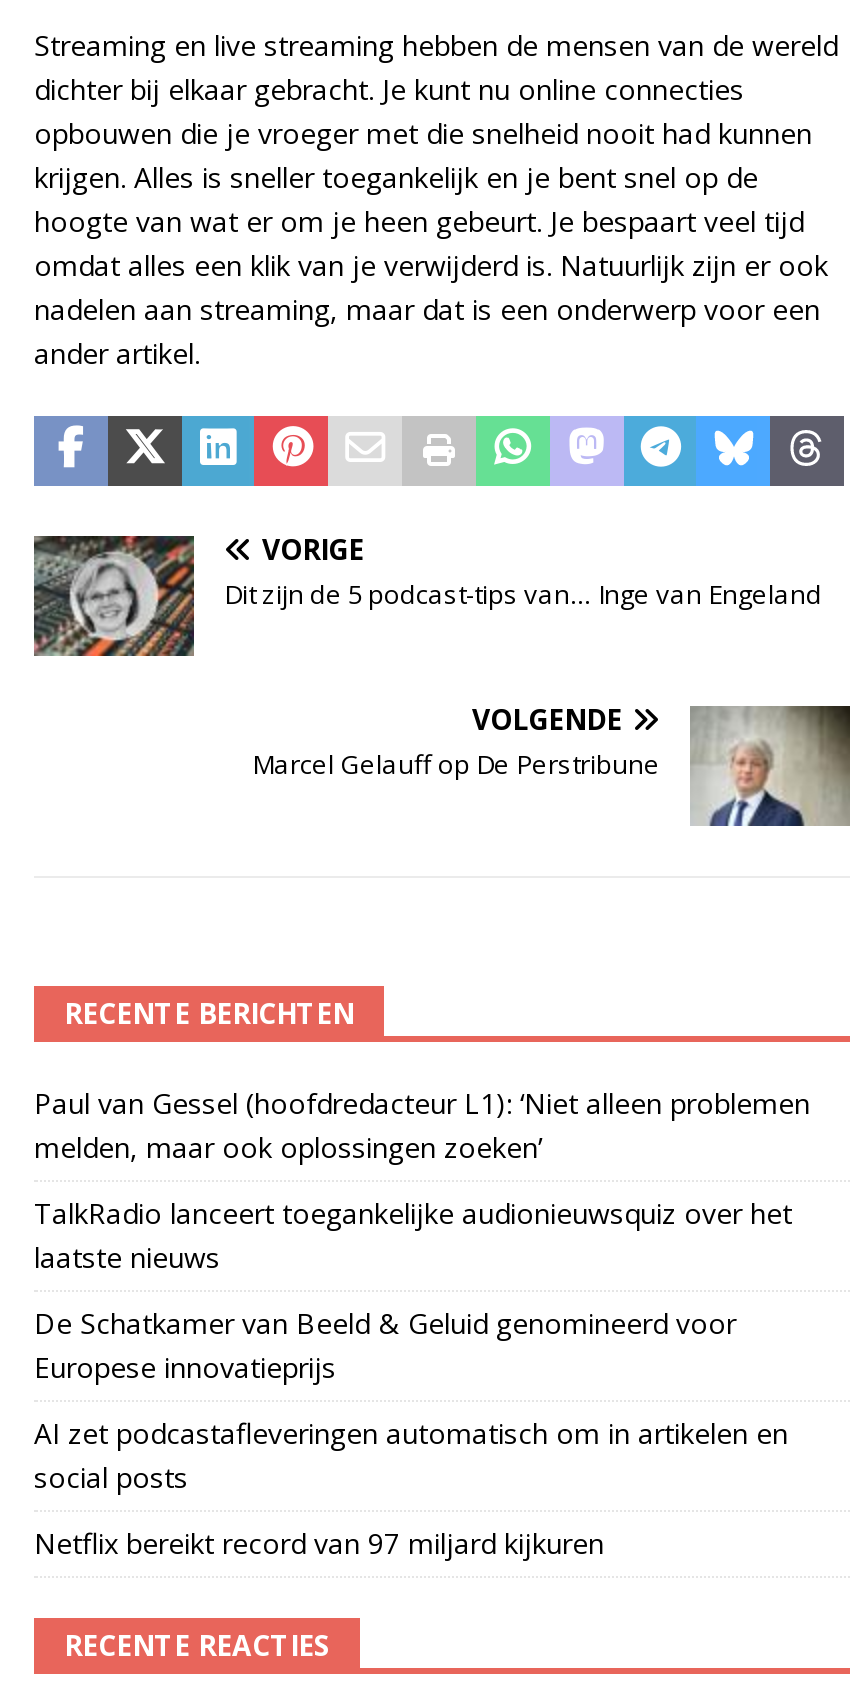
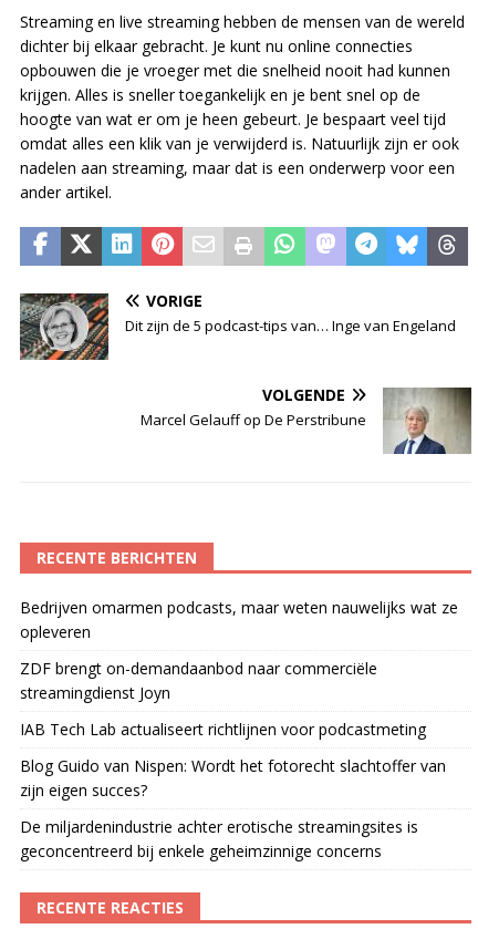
[34,1083,810,1165] Paul van Gessel (hoofdredacteur L1): ‘Niet alleen problemen | melden, maar ook oplossingen zoeken’ -> [20,596,458,642] Bedrijven omarmen podcasts, maar weten nauwelijks wat ze | opleveren
[34,1193,792,1275] TalkRadio lanceert toegankelijke audionieuwsquiz over het | laatste nieuws -> [20,657,377,703] ZDF brengt on-demandaanbod naar commerciële | streamingdienst Joyn
[34,1303,736,1385] De Schatkamer van Beeld & Geluid genomineerd voor | Europese innovatieprijs -> [20,718,426,739] IAB Tech Lab actualiseert richtlijnen voor podcastmeting
[34,1413,788,1495] AI zet podcastafleveringen automatisch om in artikelen en | social posts -> [20,755,446,800] Blog Guido van Nispen: Wordt het fotorecht slachtoffer van | zijn eigen succes?
[34,1523,604,1561] Netflix bereikt record van 97 miljard kijkuren -> [20,816,418,861] De miljardenindustrie achter erotische streamingsites is | geconcentreerd bij enkele geheimzinnige concerns

